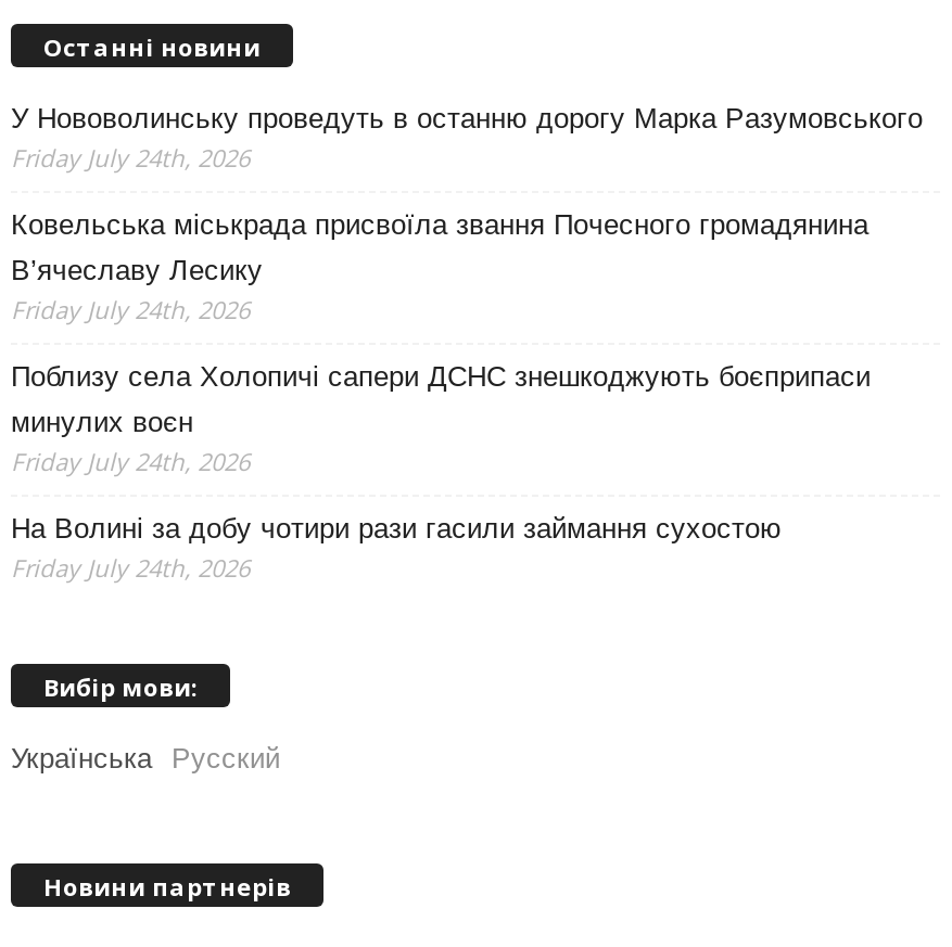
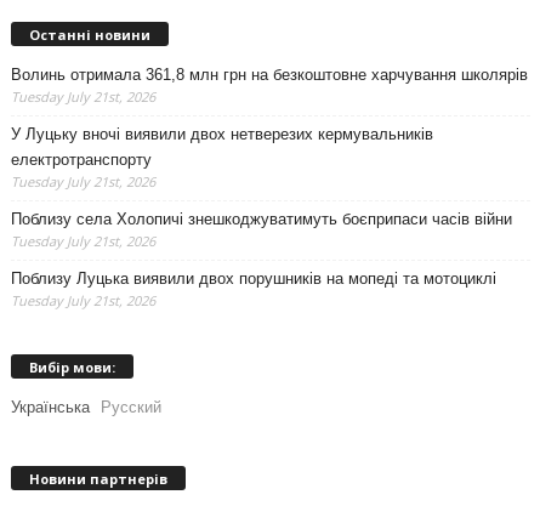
[11,101,923,173] У Нововолинську проведуть в останню дорогу Марка Разумовського | Friday July 24th, 2026 -> [11,65,528,105] Волинь отримала 361,8 млн грн на безкоштовне харчування школярів | Tuesday July 21st, 2026
[11,207,868,325] Ковельська міськрада присвоїла звання Почесного громадянина | В’ячеславу Лесику | Friday July 24th, 2026 -> [11,124,433,190] У Луцьку вночі виявили двох нетверезих кермувальників | електротранспорту | Tuesday July 21st, 2026
[11,359,871,476] Поблизу села Холопичі сапери ДСНС знешкоджують боєприпаси | минулих воєн | Friday July 24th, 2026 -> [11,209,512,249] Поблизу села Холопичі знешкоджуватимуть боєприпаси часів війни | Tuesday July 21st, 2026
[11,511,782,583] На Волині за добу чотири рази гасили займання сухостою | Friday July 24th, 2026 -> [11,269,496,309] Поблизу Луцька виявили двох порушників на мопеді та мотоциклі | Tuesday July 21st, 2026

